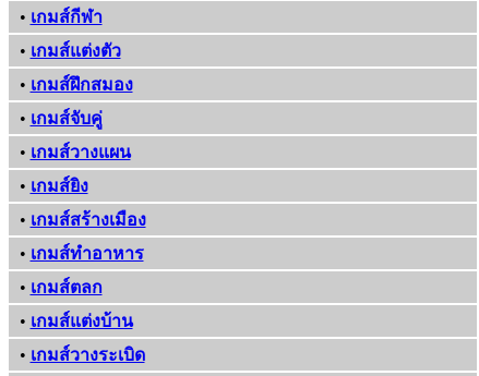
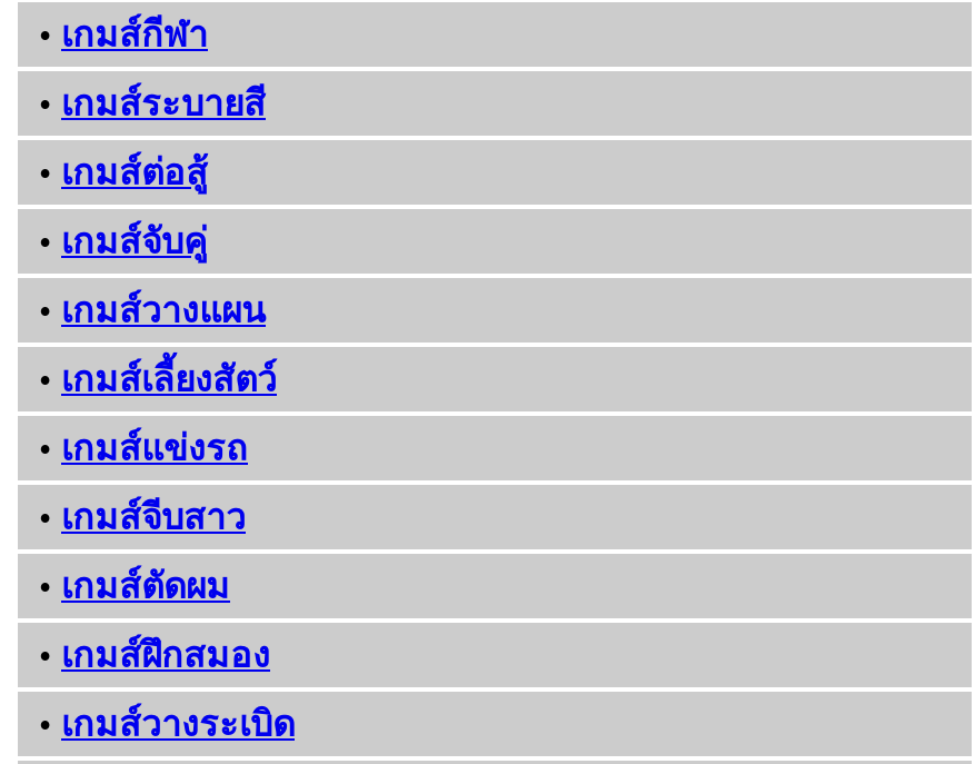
none -> [21,153,208,191] •เกมส์ต่อสู้
[10,41,121,60] •เกมส์แต่งตัว -> [21,85,266,122] •เกมส์ระบายสี
moved [10,75,133,94] -> [21,636,270,674]: •เกมส์ฝึกสมอง
[10,177,88,195] •เกมส์ยิง -> [21,360,277,398] •เกมส์เลี้ยงสัตว์
[10,210,146,229] •เกมส์สร้างเมือง -> [21,429,248,467] •เกมส์แข่งรถ
[10,244,143,263] •เกมส์ทําอาหาร -> [21,498,246,536] •เกมส์จีบสาว
[10,278,102,296] •เกมส์ตลก -> [21,567,230,605] •เกมส์ตัดผม
[10,312,133,330] •เกมส์แต่งบ้าน -> none

